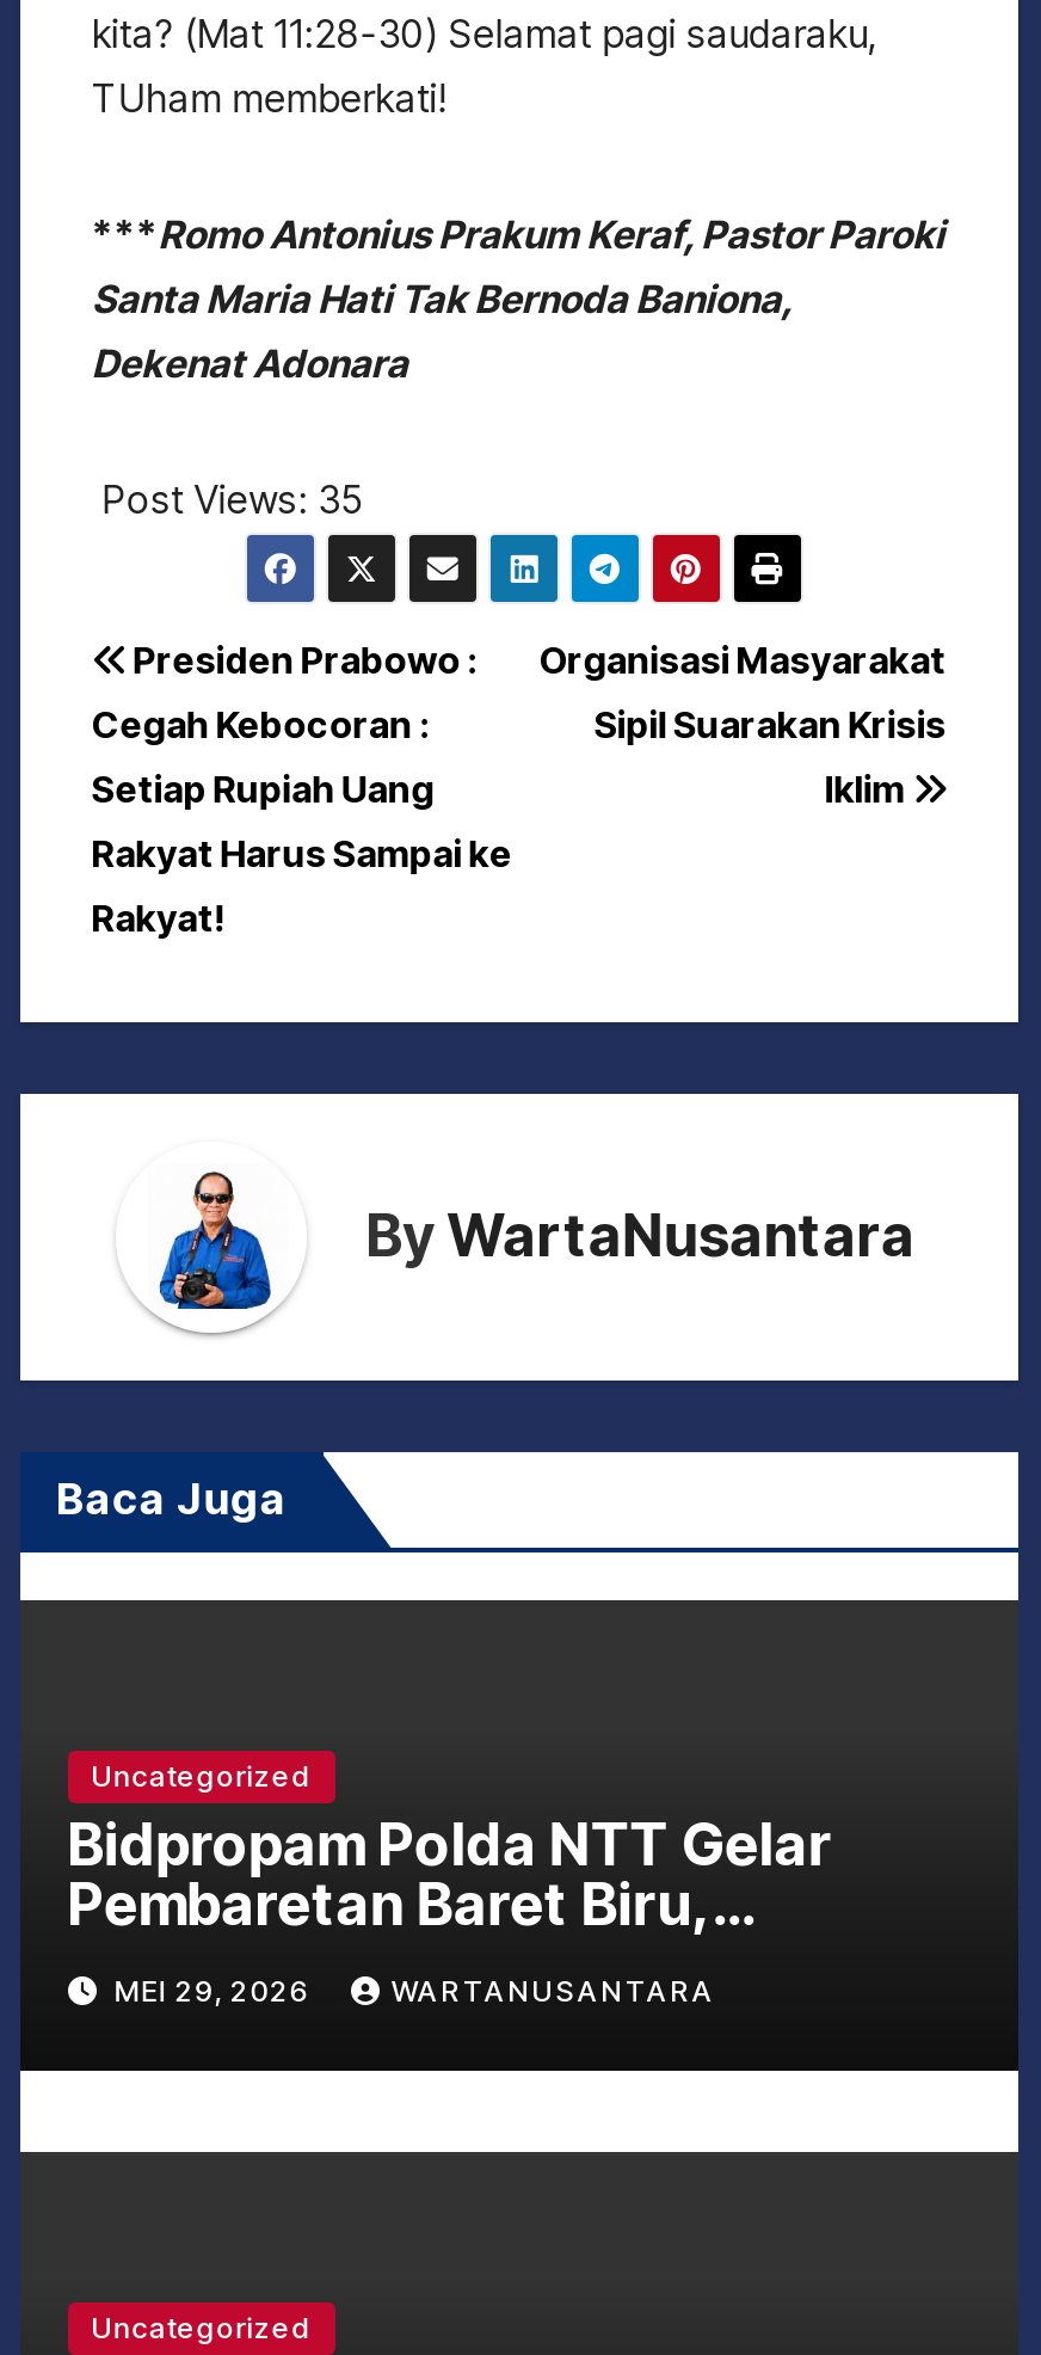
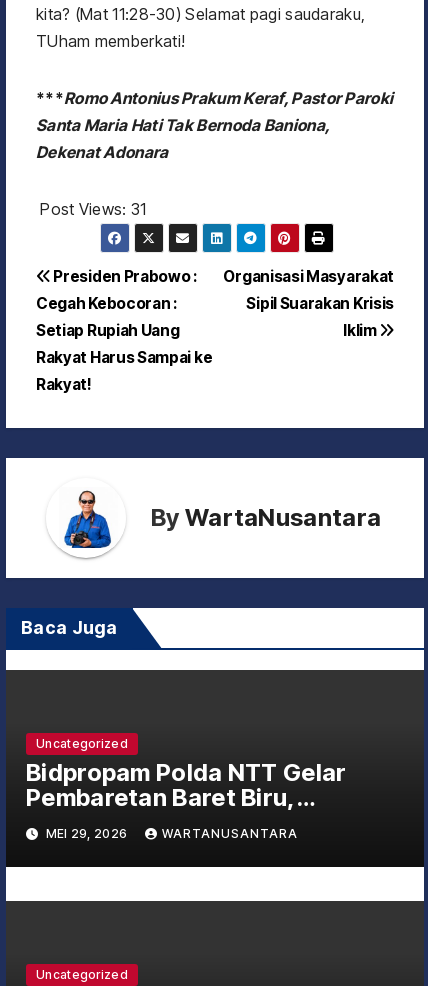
[102,474,363,522] Post Views: 35 -> [40,199,146,219] Post Views: 31

